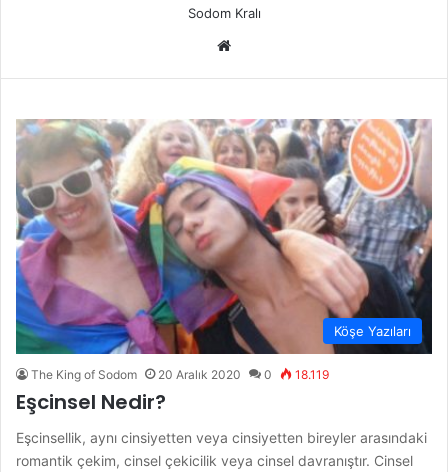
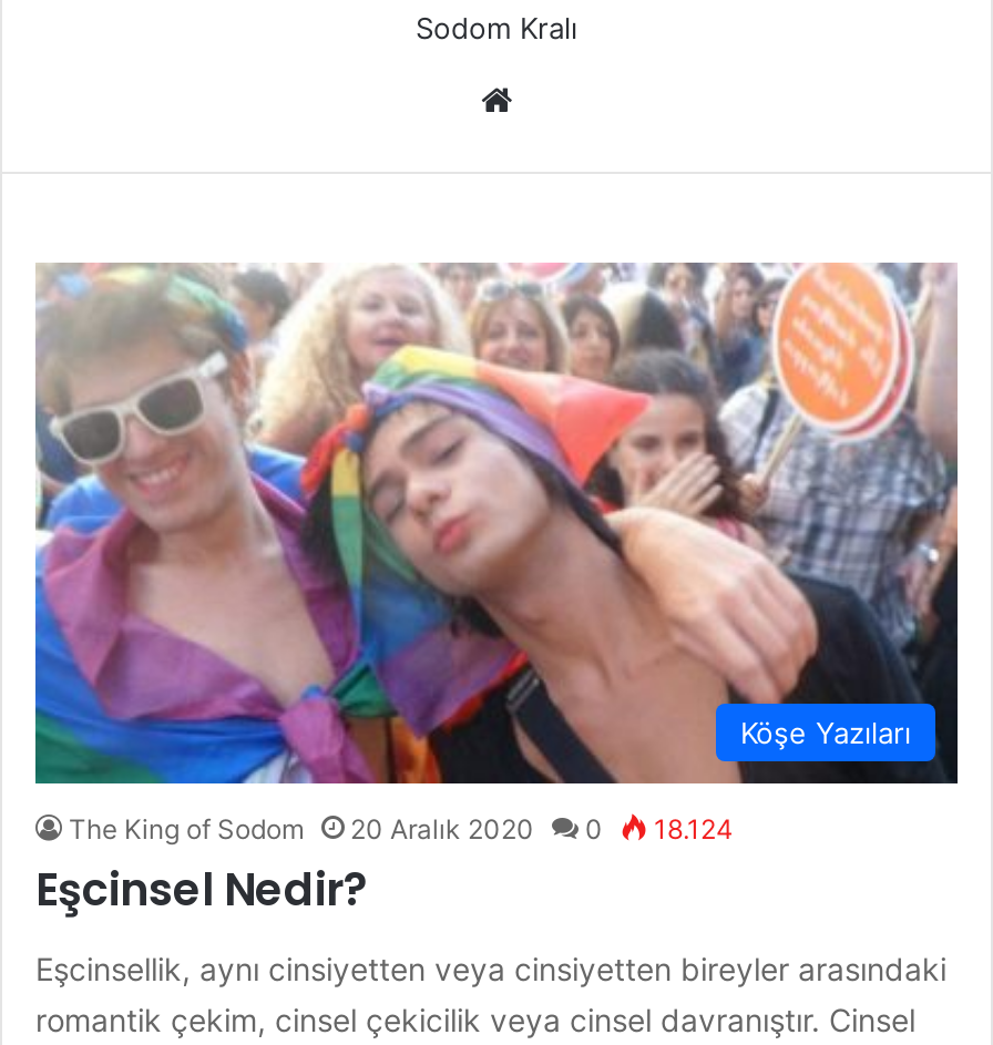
[31,367,329,382] The King of Sodom 20 Aralık 2020 0 18.119 -> [69,812,734,845] The King of Sodom 20 Aralık 2020 0 18.124

